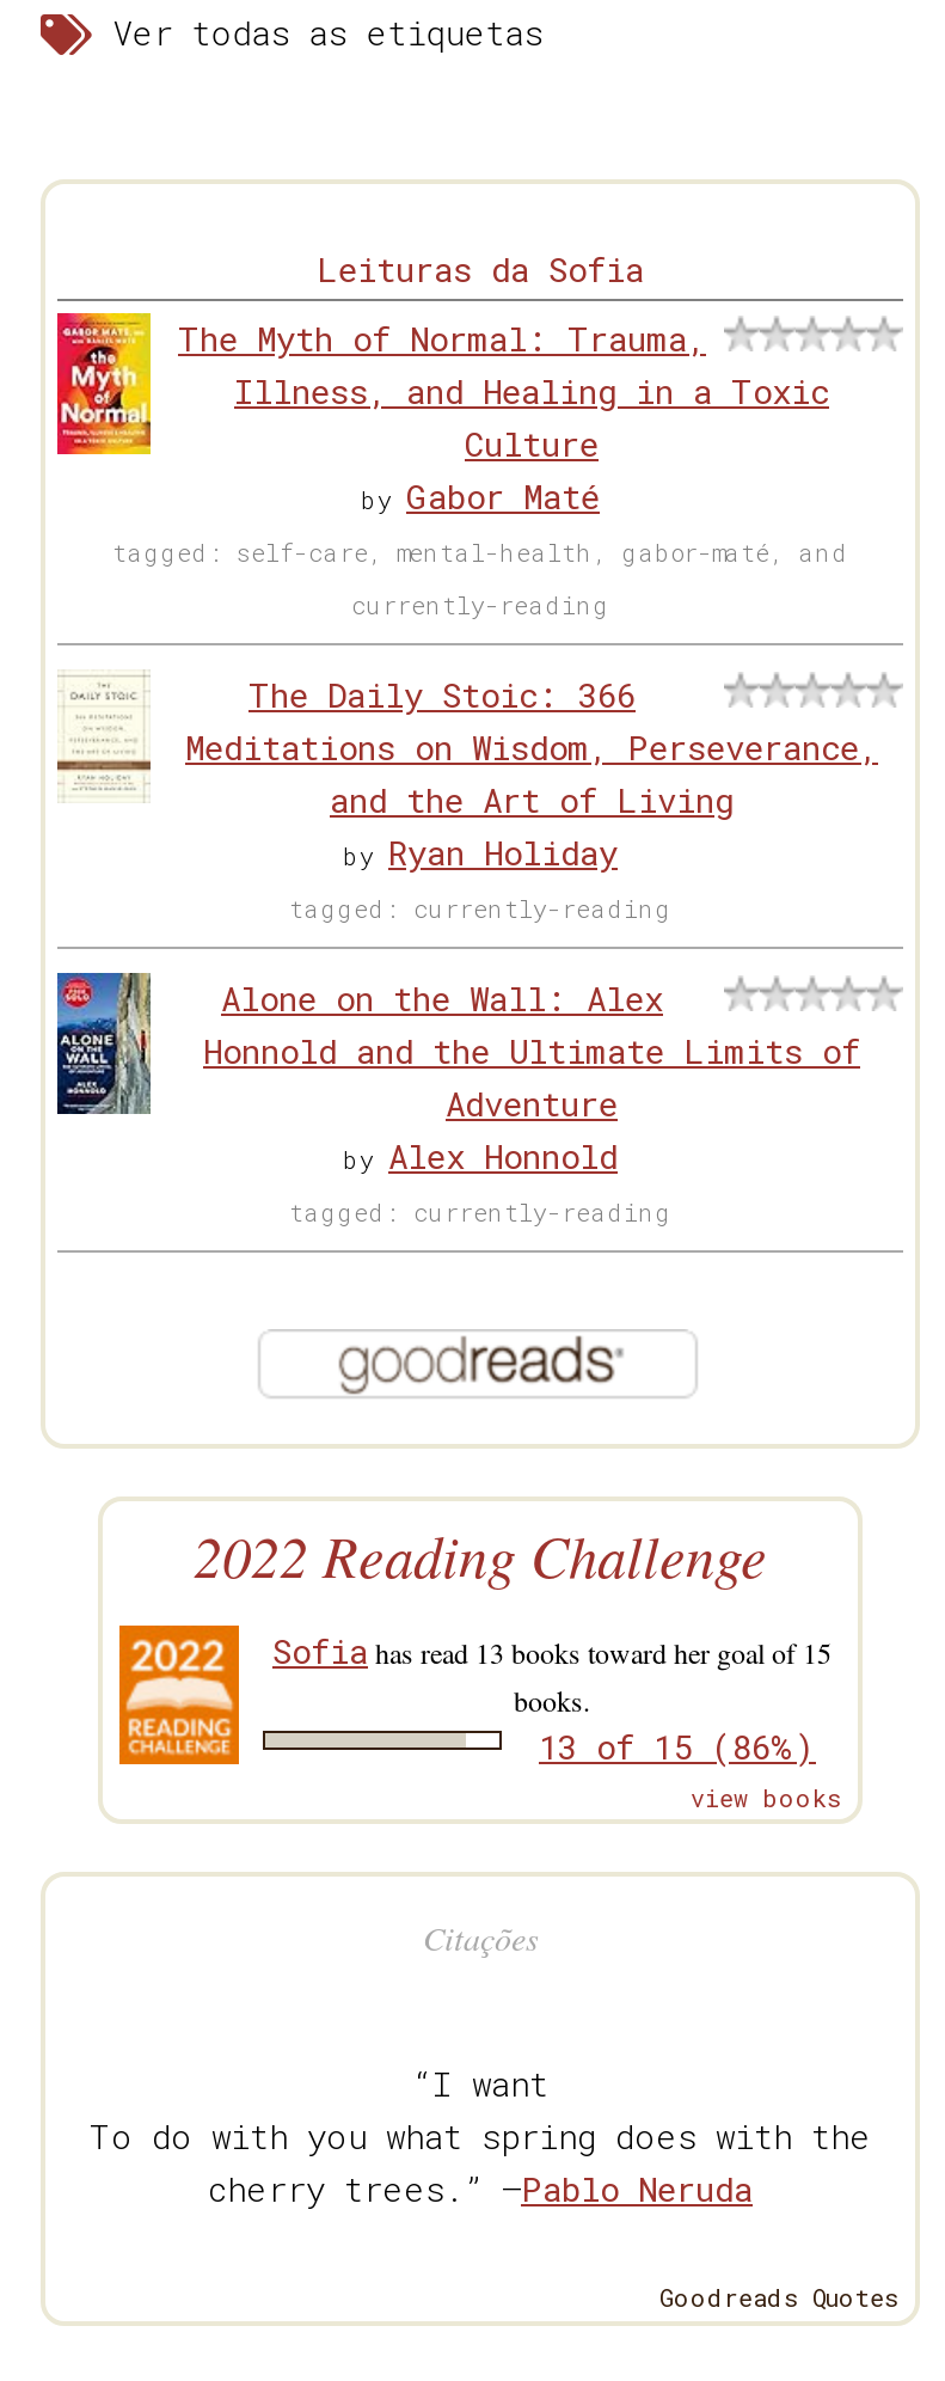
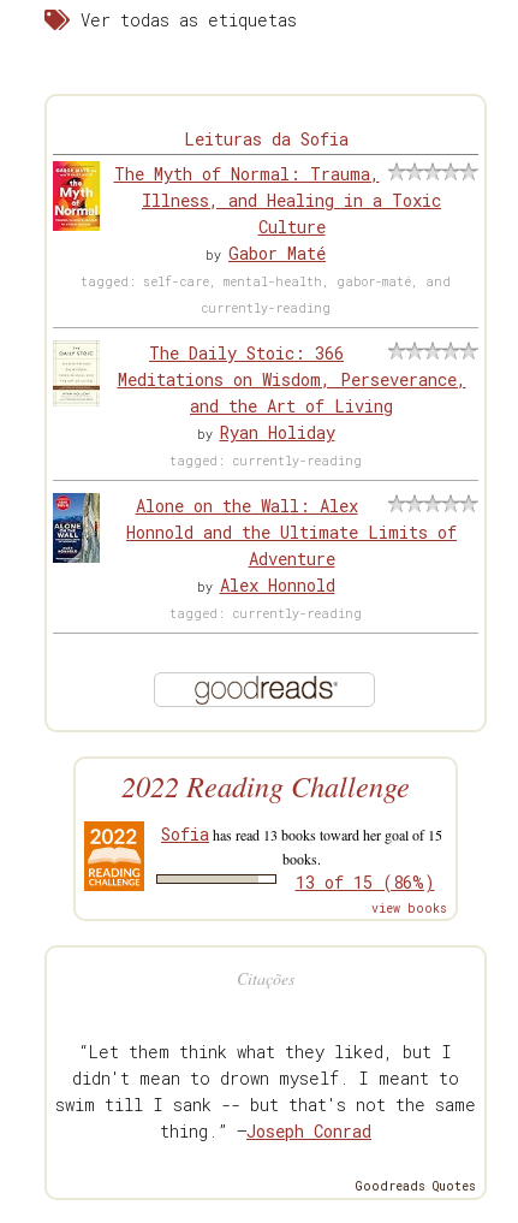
[90,2062,871,2213] “I want | To do with you what spring does with the | cherry trees.” —Pablo Neruda -> [55,1040,476,1142] “Let them think what they liked, but I | didn't mean to drown myself. I meant to | swim till I sank -- but that's not the same | thing.” —Joseph Conrad

